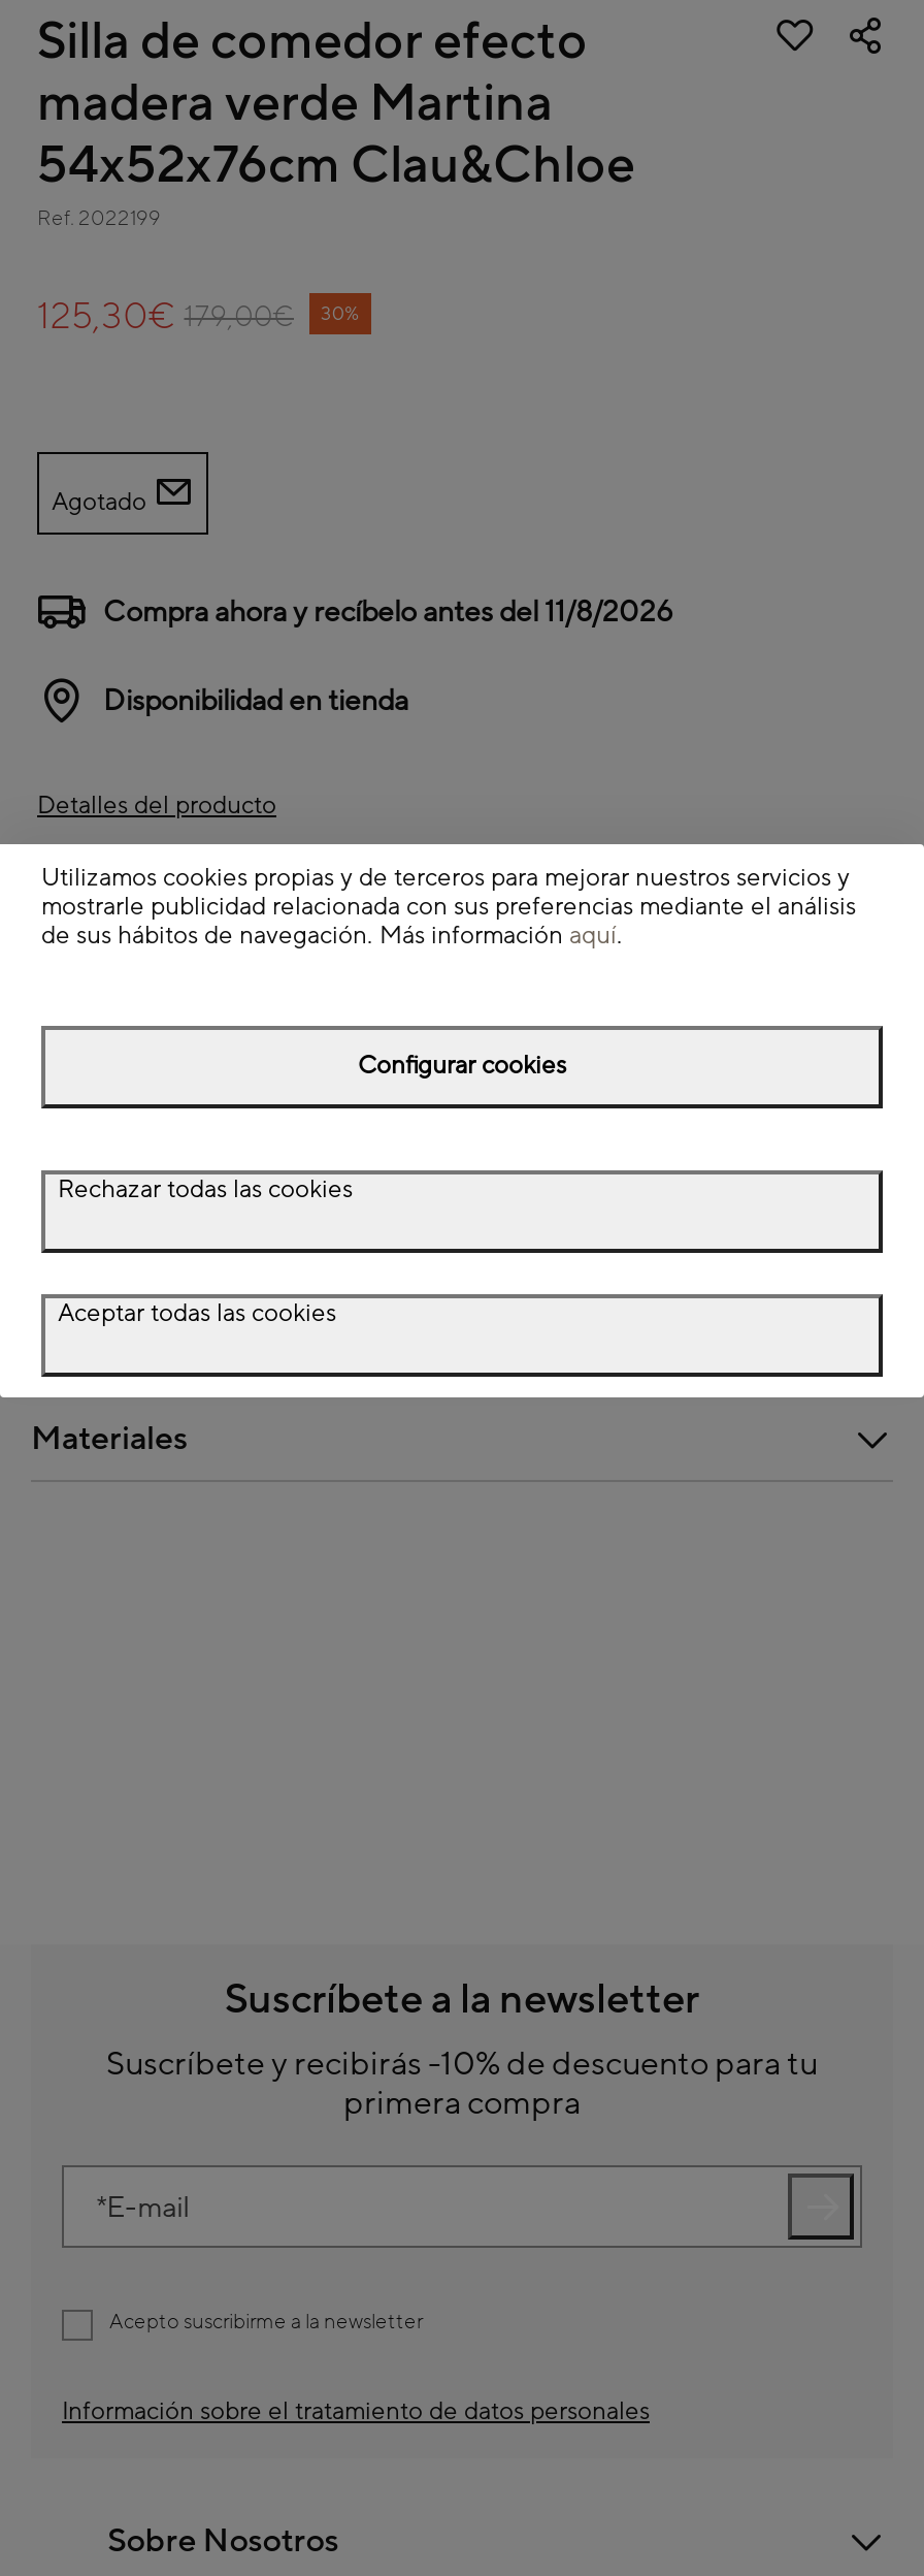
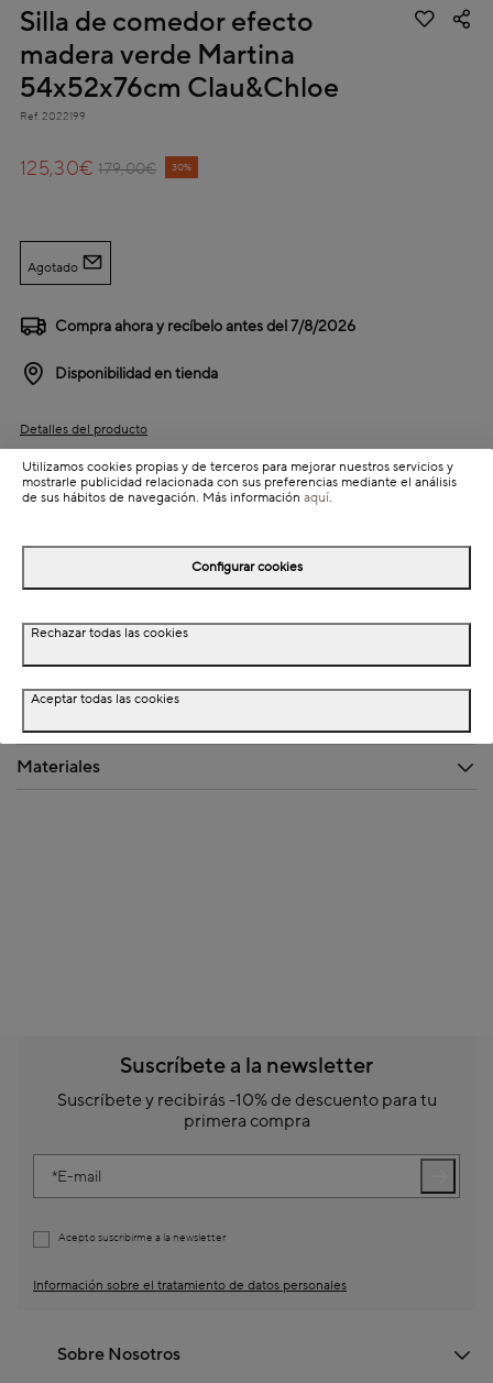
[103,594,679,632] Compra ahora y recíbelo antes del 11/8/2026 -> [55,317,359,337] Compra ahora y recíbelo antes del 7/8/2026

